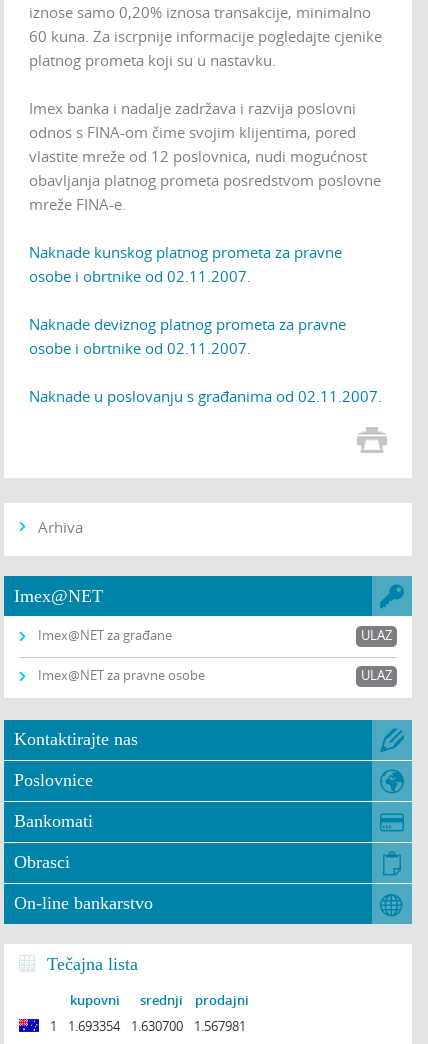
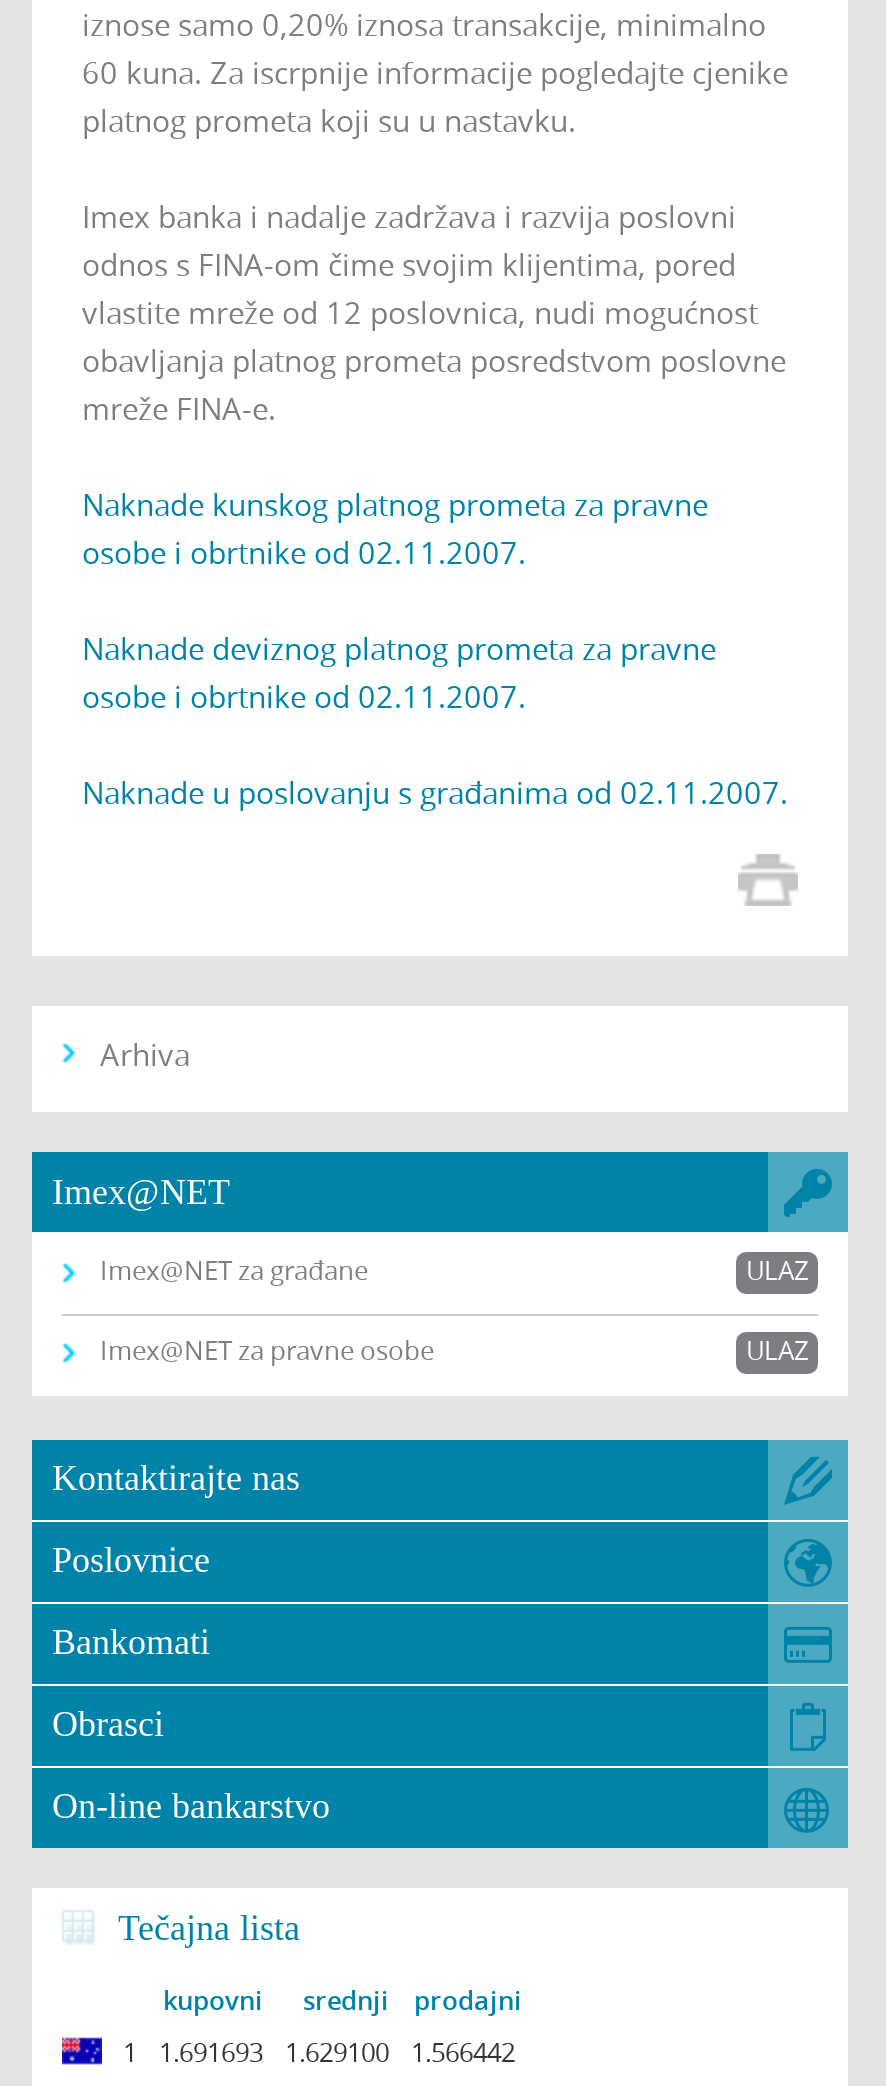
[67,1017,119,1035] 1.693354 -> [159,2034,263,2070] 1.691693
[130,1017,182,1035] 1.630700 -> [285,2034,389,2070] 1.629100
[193,1017,245,1035] 1.567981 -> [411,2034,515,2070] 1.566442

